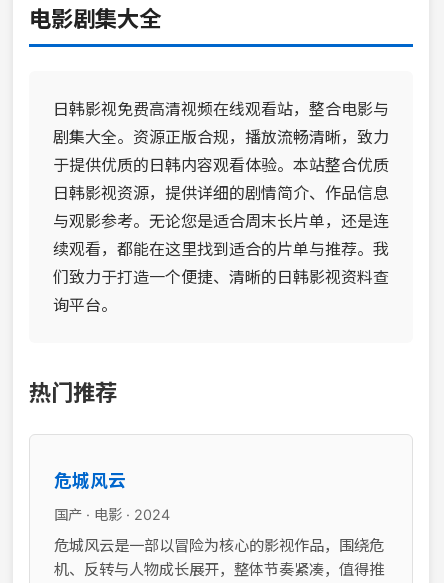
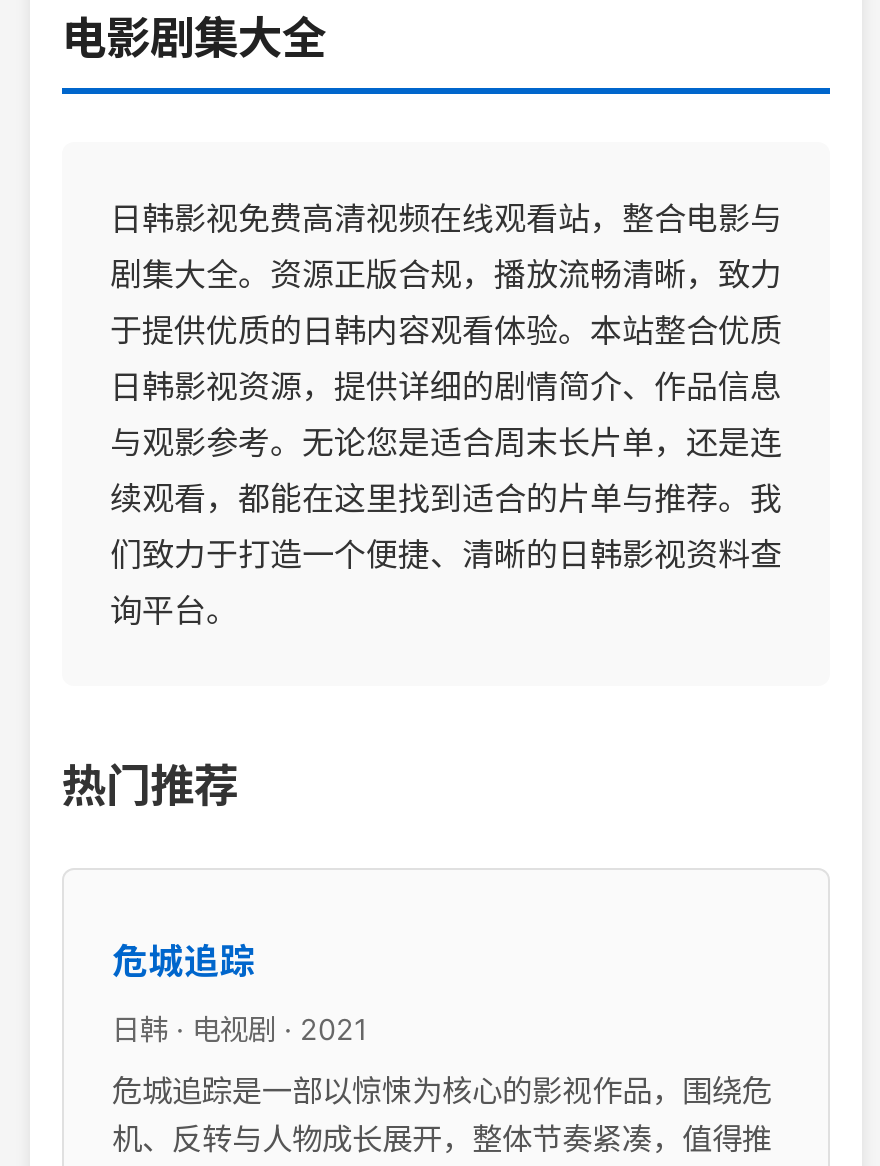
[54,470,126,491] 危城风云 -> [112,940,256,982] 危城追踪
[54,506,170,523] 国产 · 电影 · 2024 -> [112,1012,368,1046] 日韩 · 电视剧 · 2021
[54,536,384,555] 危城风云是一部以冒险为核心的影视作品，围绕危 -> [112,1072,772,1110] 危城追踪是一部以惊悚为核心的影视作品，围绕危

